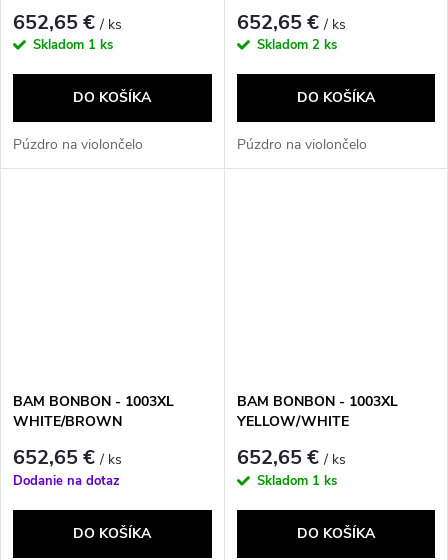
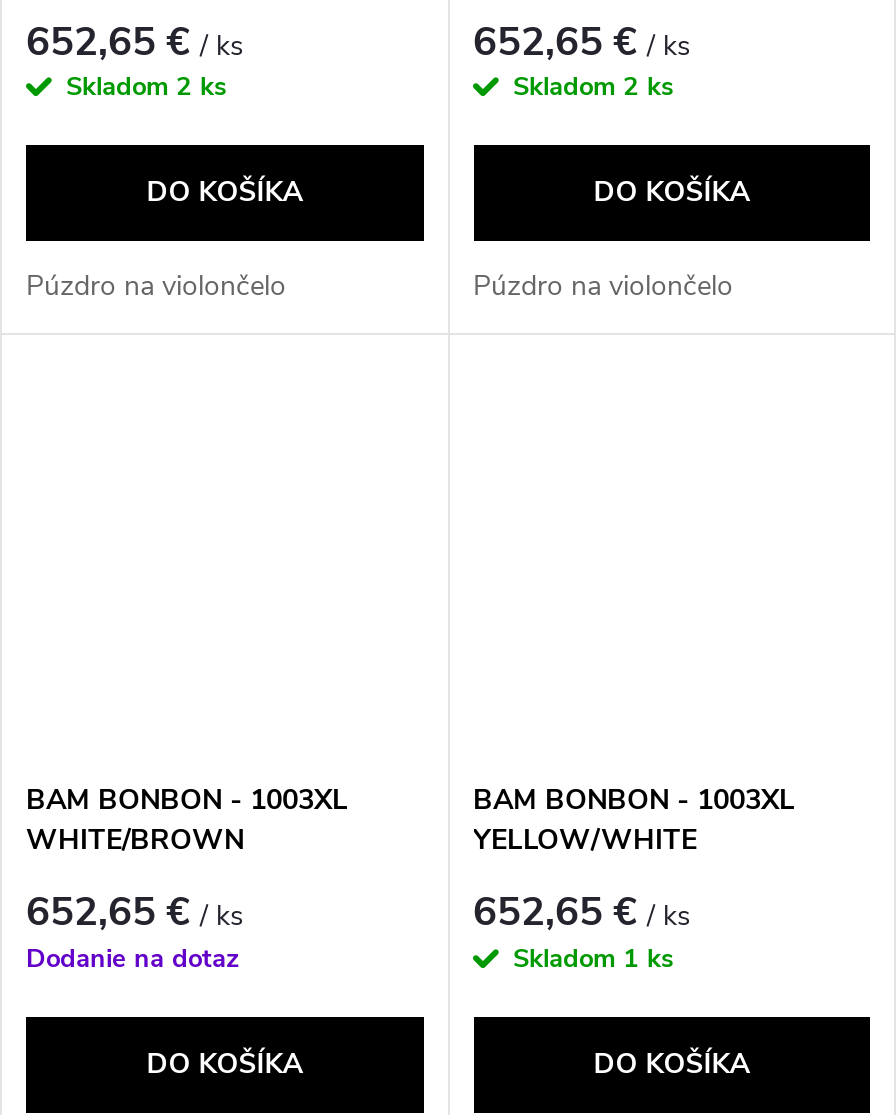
[33,36,113,54] Skladom 1 ks -> [66,69,226,105] Skladom 2 ks

